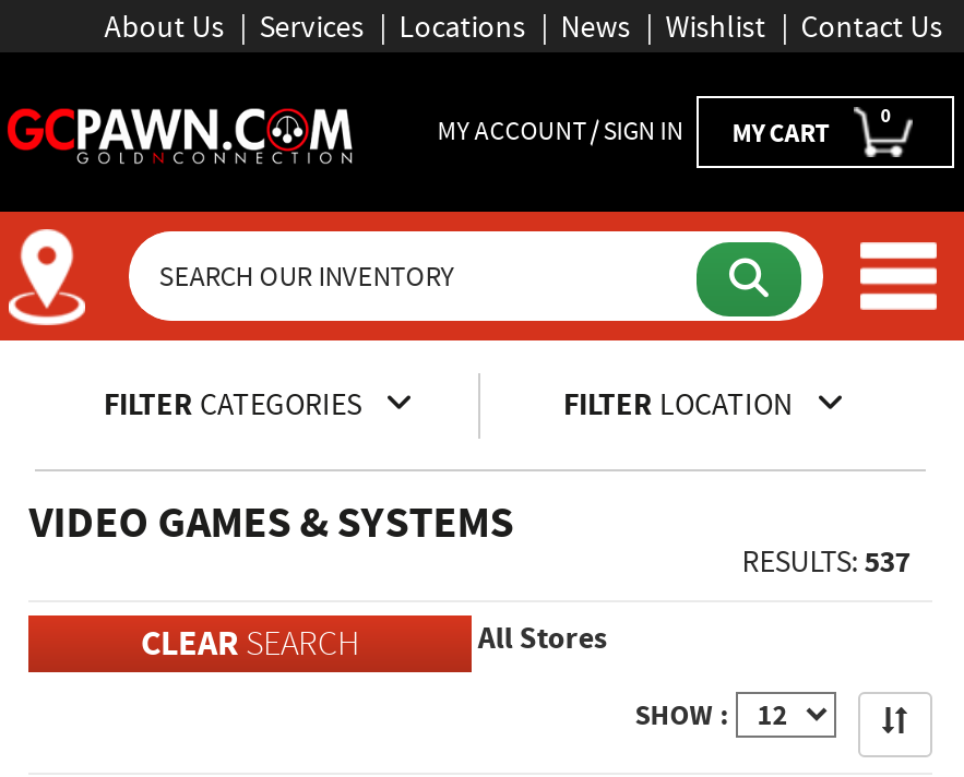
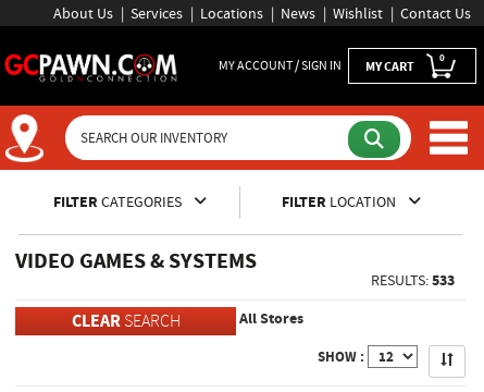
[742,541,910,583] RESULTS: 537 -> [371,270,454,291] RESULTS: 533

